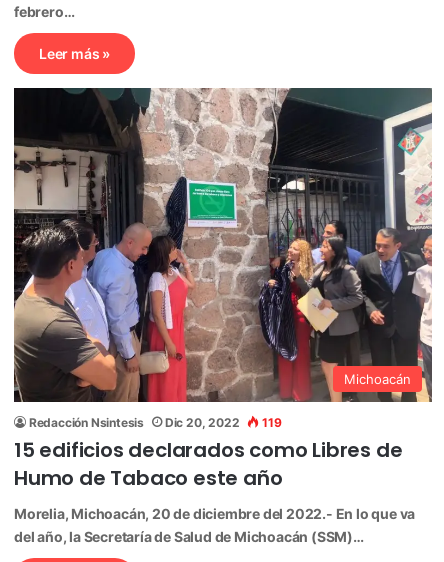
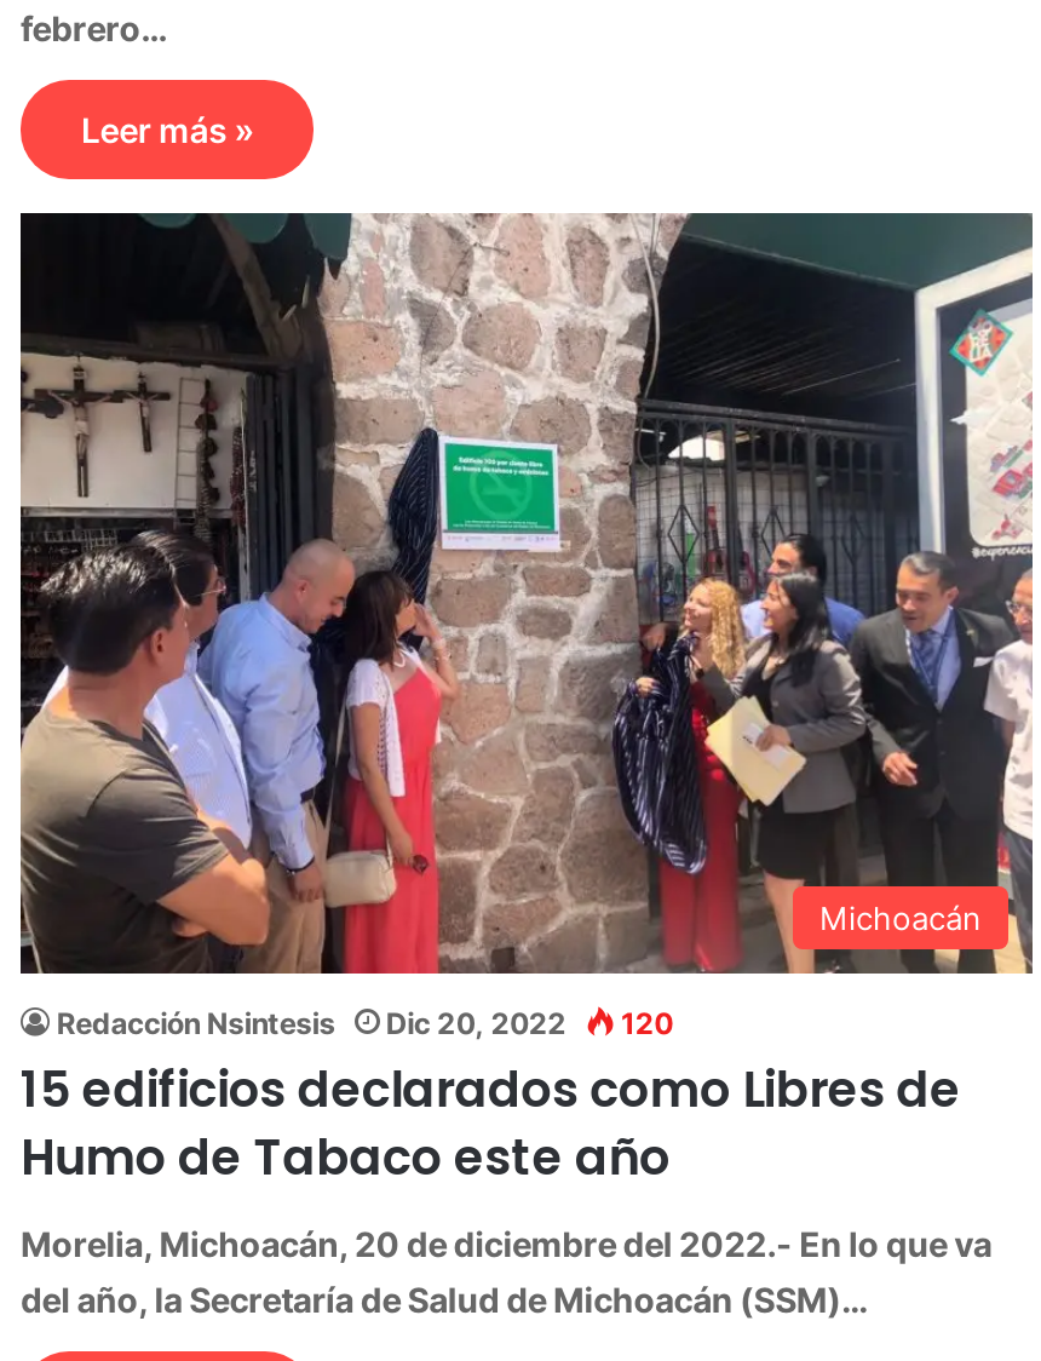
[29,415,281,430] Redacción Nsintesis Dic 20, 2022 119 -> [56,1004,673,1041] Redacción Nsintesis Dic 20, 2022 120

